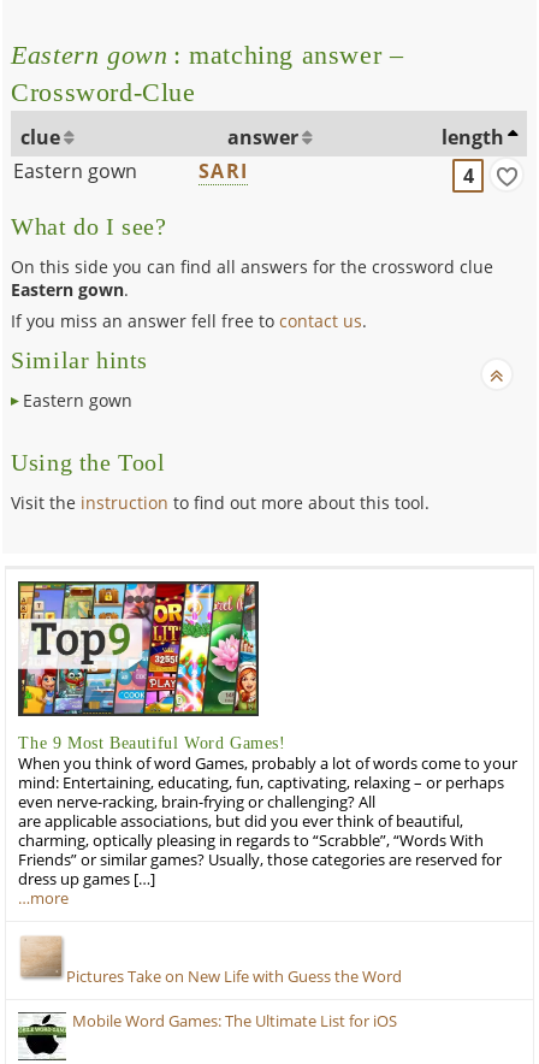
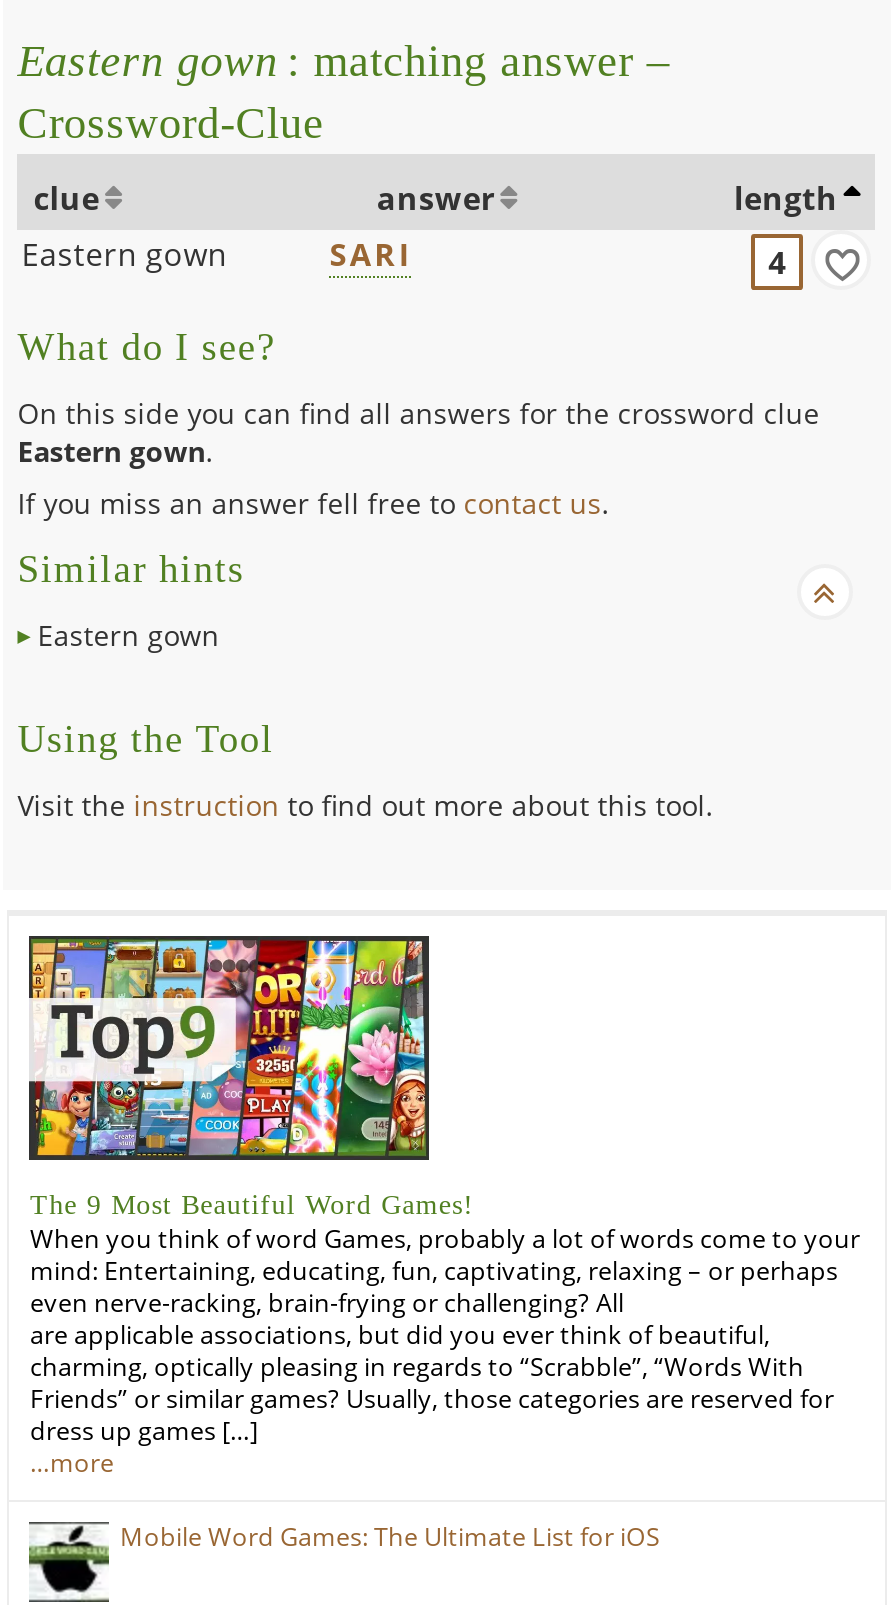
[19,935,402,987] [image] | Pictures Take on New Life with Guess the Word -> none

